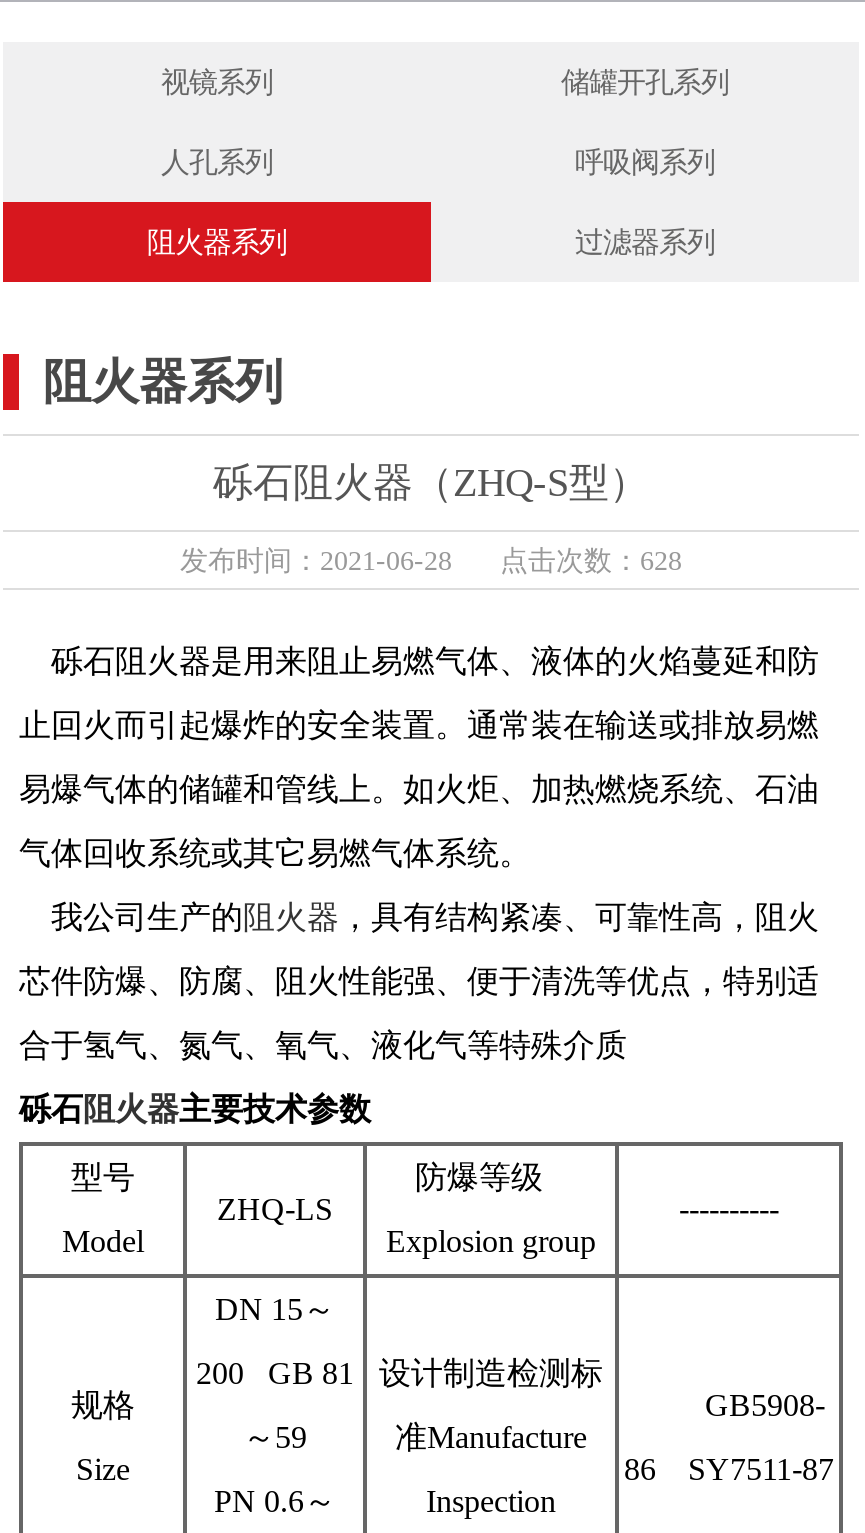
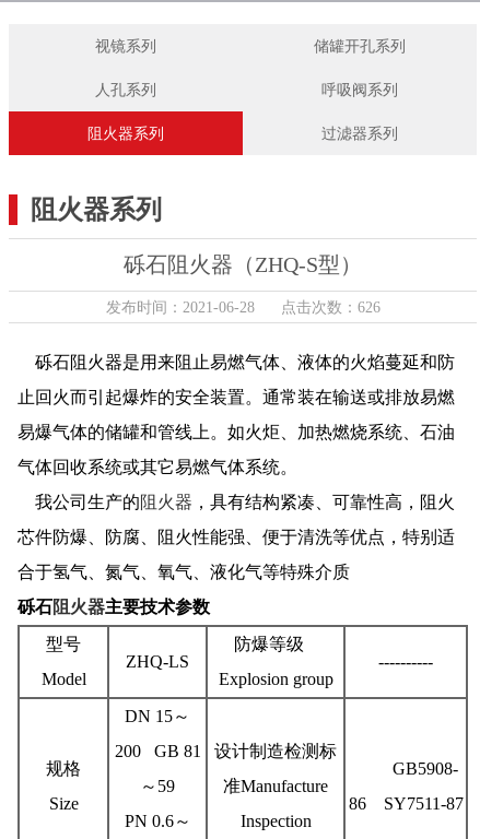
[180,545,682,575] 发布时间：2021-06-28 点击次数：628 -> [106,299,380,315] 发布时间：2021-06-28 点击次数：626

